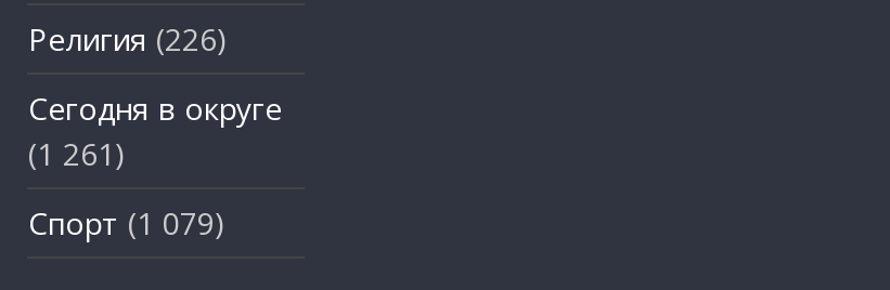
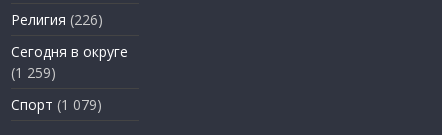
[28,134,126,175] (1 261) -> [11,62,56,81] (1 259)

